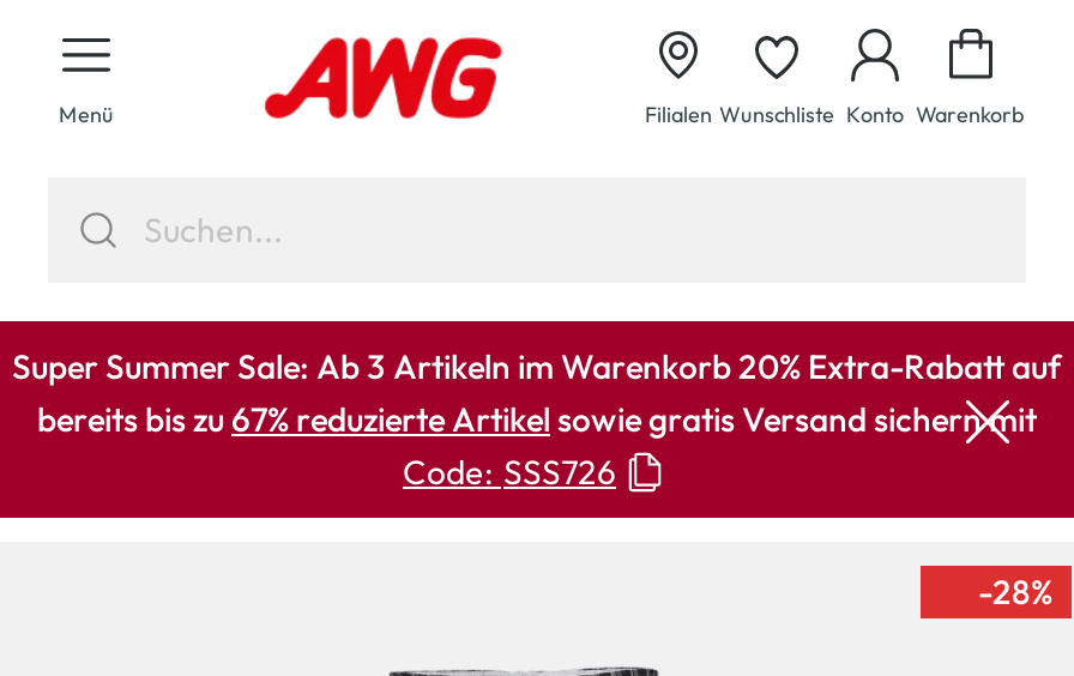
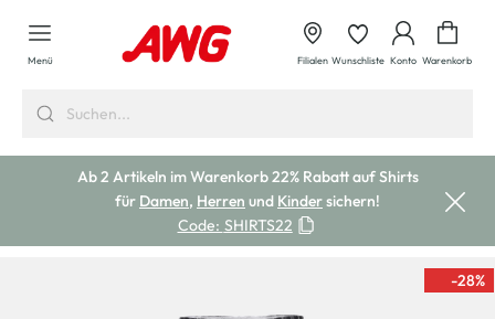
[12,345,1062,494] Super Summer Sale: Ab 3 Artikeln im Warenkorb 20% Extra-Rabatt auf | bereits bis zu 67% reduzierte Artikel sowie gratis Versand sichern mit | Code: SSS726 -> [77,167,418,235] Ab 2 Artikeln im Warenkorb 22% Rabatt auf Shirts | für Damen, Herren und Kinder sichern! | Code: SHIRTS22

